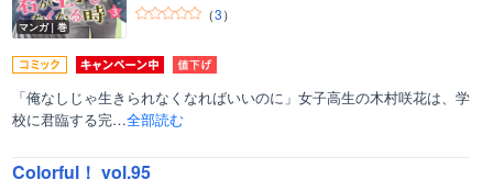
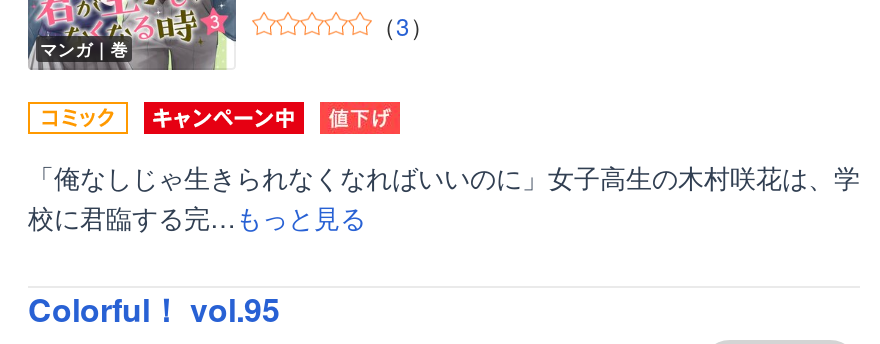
[12,109,184,130] 校に君臨する完…全部読む -> [28,198,366,236] 校に君臨する完…もっと見る

